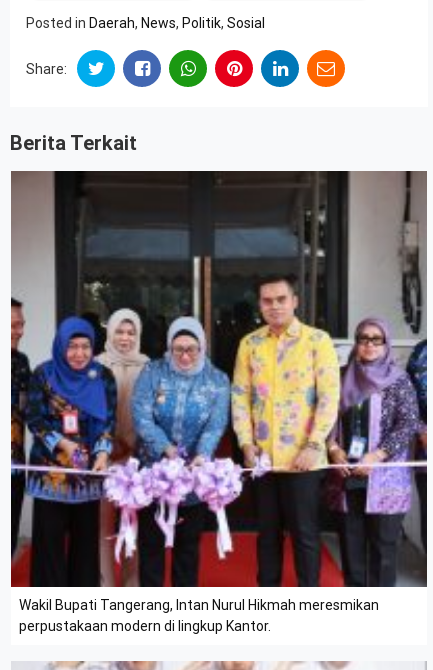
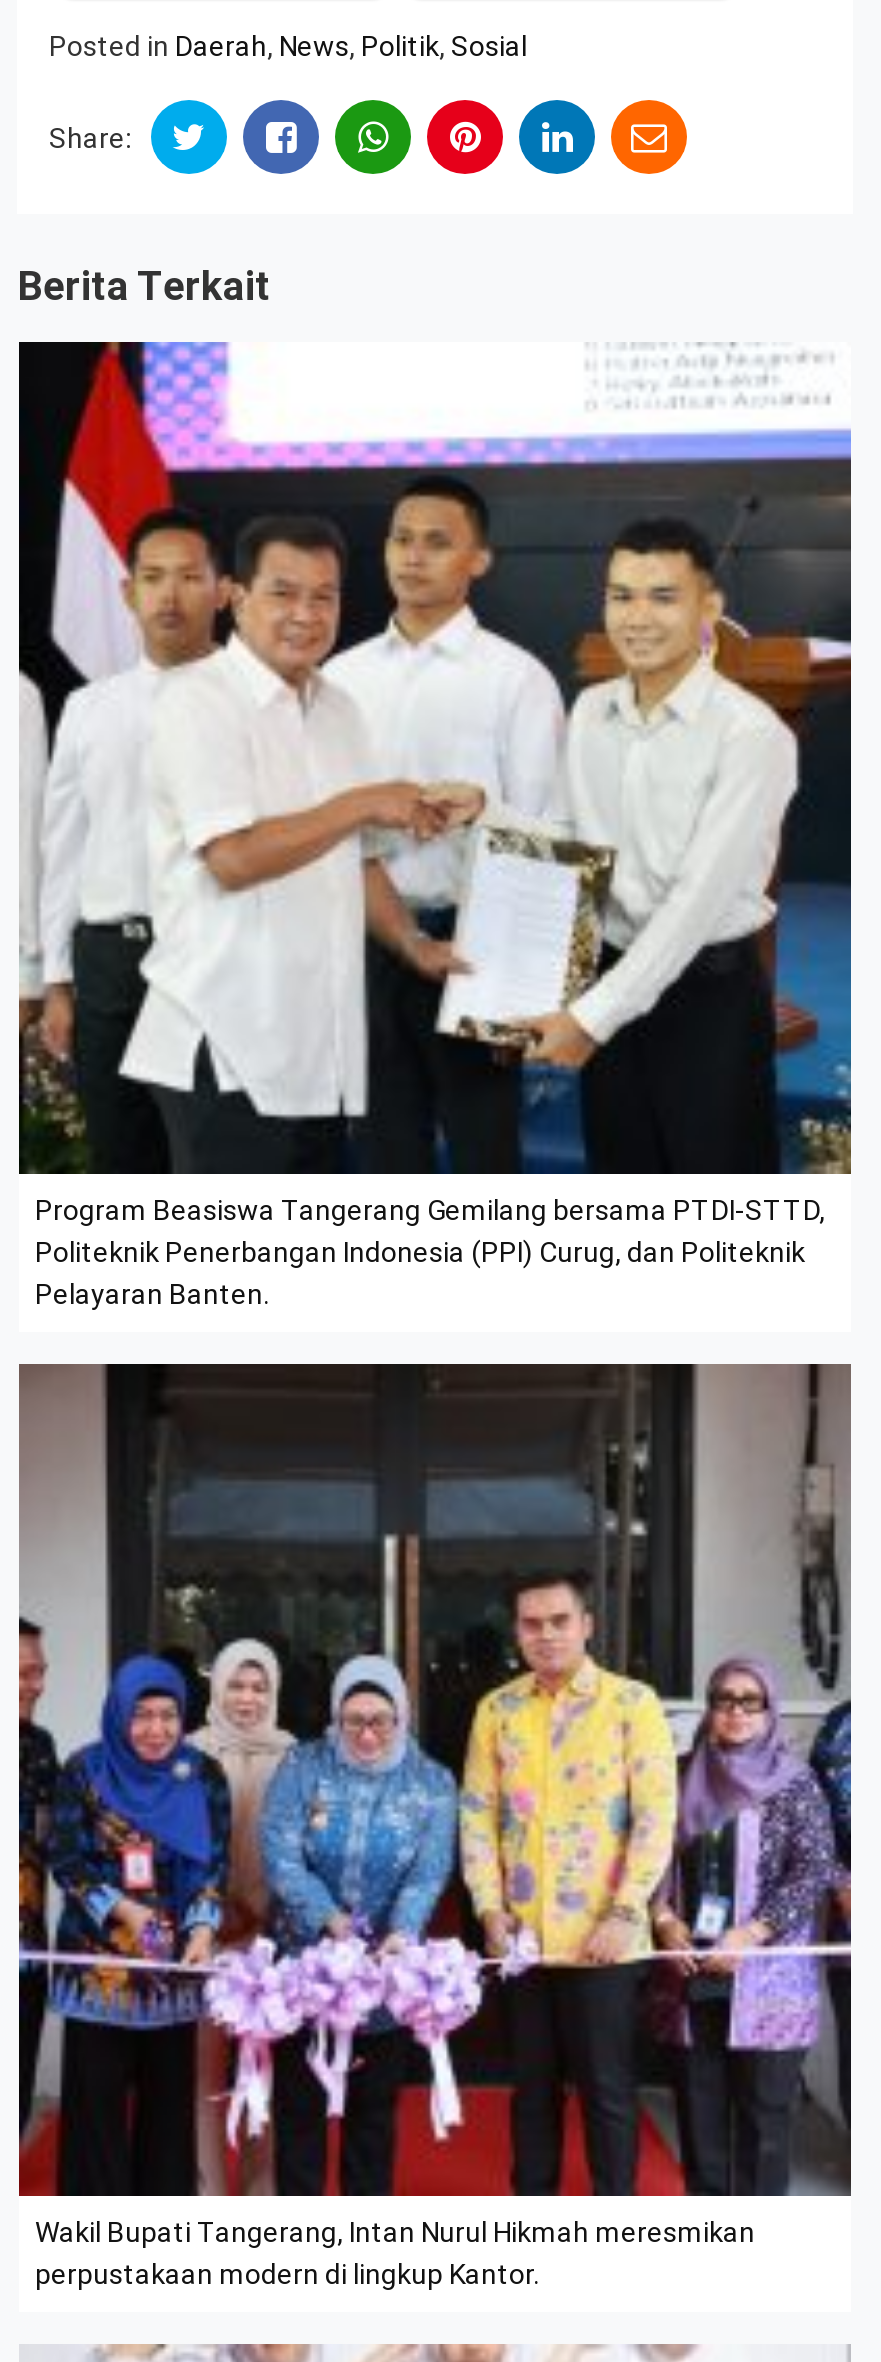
none -> [17,340,853,1310] [image] | Program Beasiswa Tangerang Gemilang bersama PTDI-STTD, | Politeknik Penerbangan Indonesia (PPI) Curug, dan Politeknik | Pelayaran Banten.

